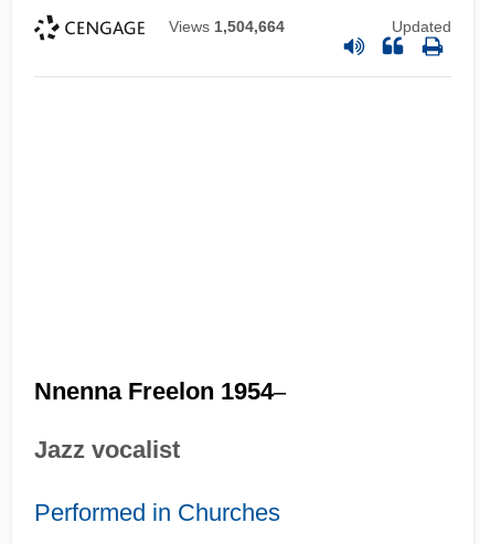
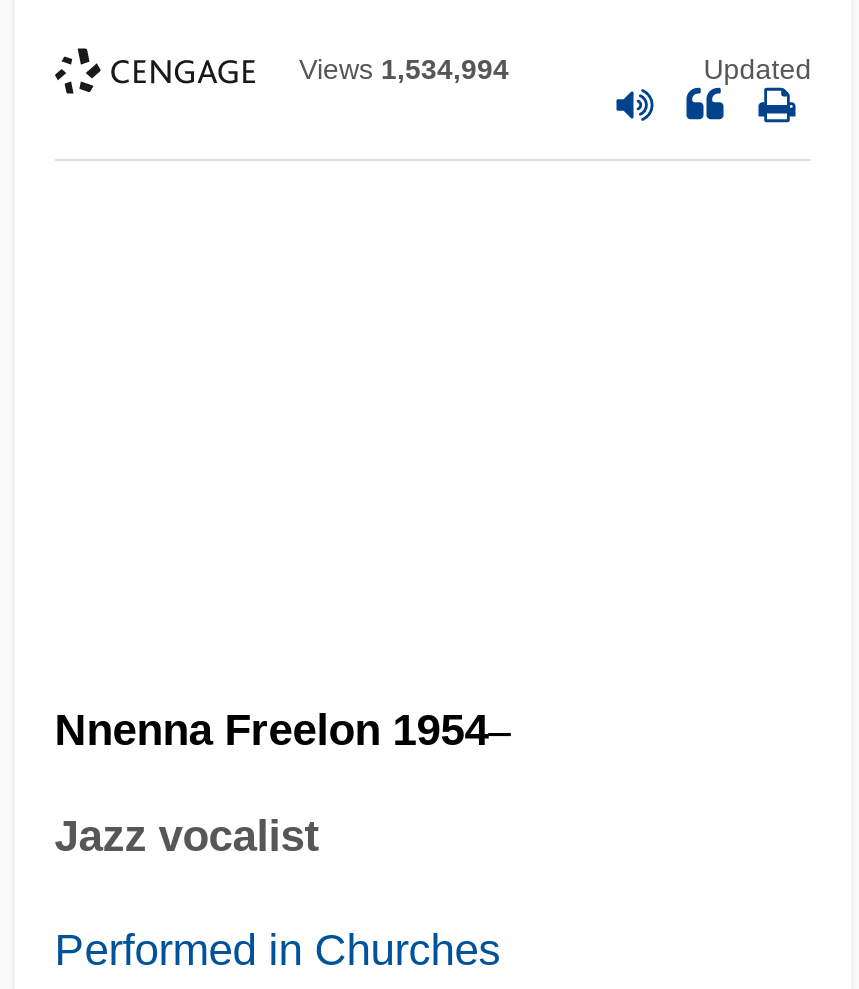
[169,18,285,36] Views 1,504,664 -> [299,54,509,86] Views 1,534,994

